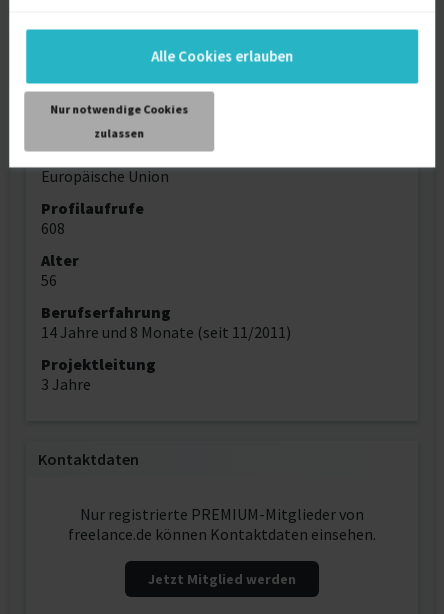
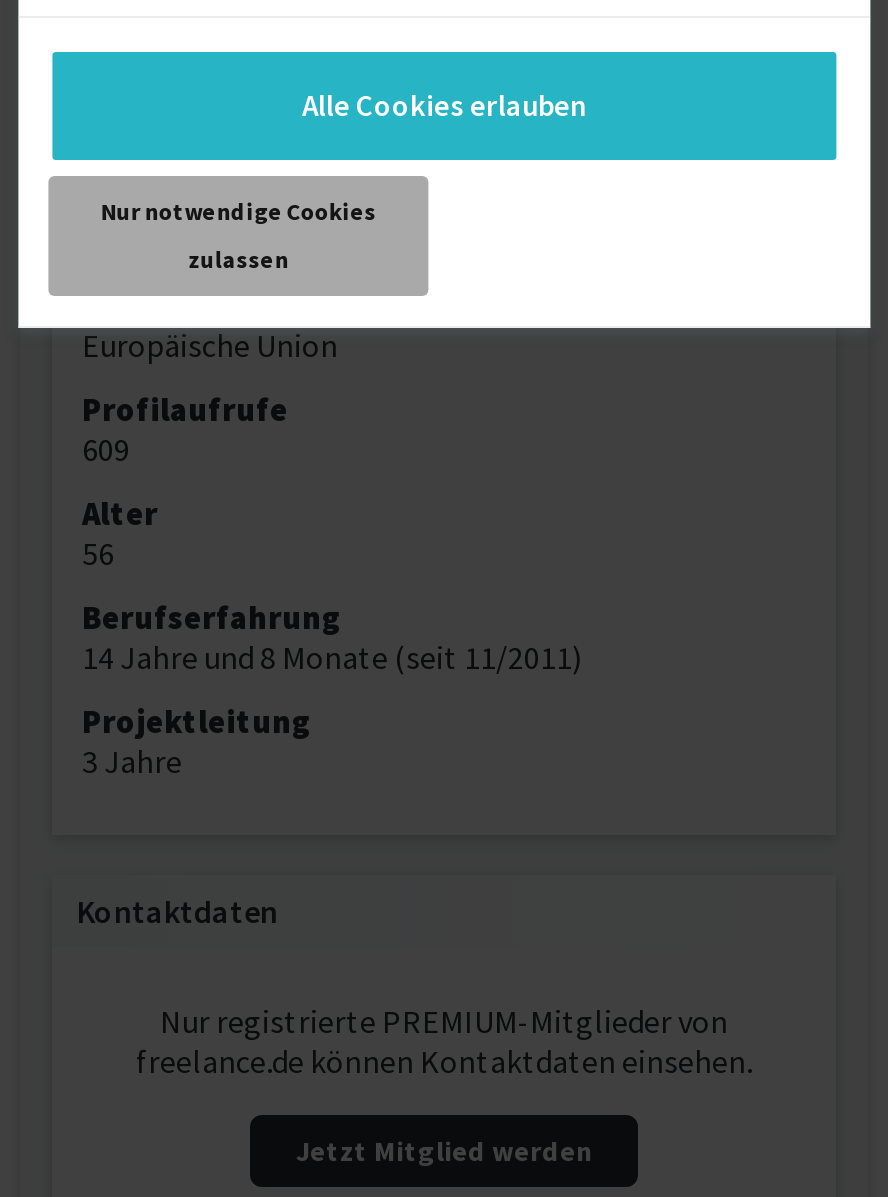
[41,218,65,238] 608 -> [82,429,130,469] 609

